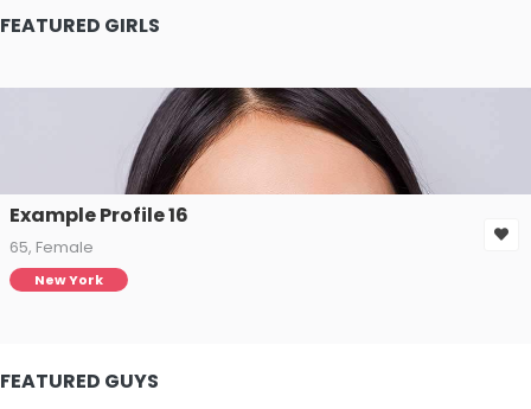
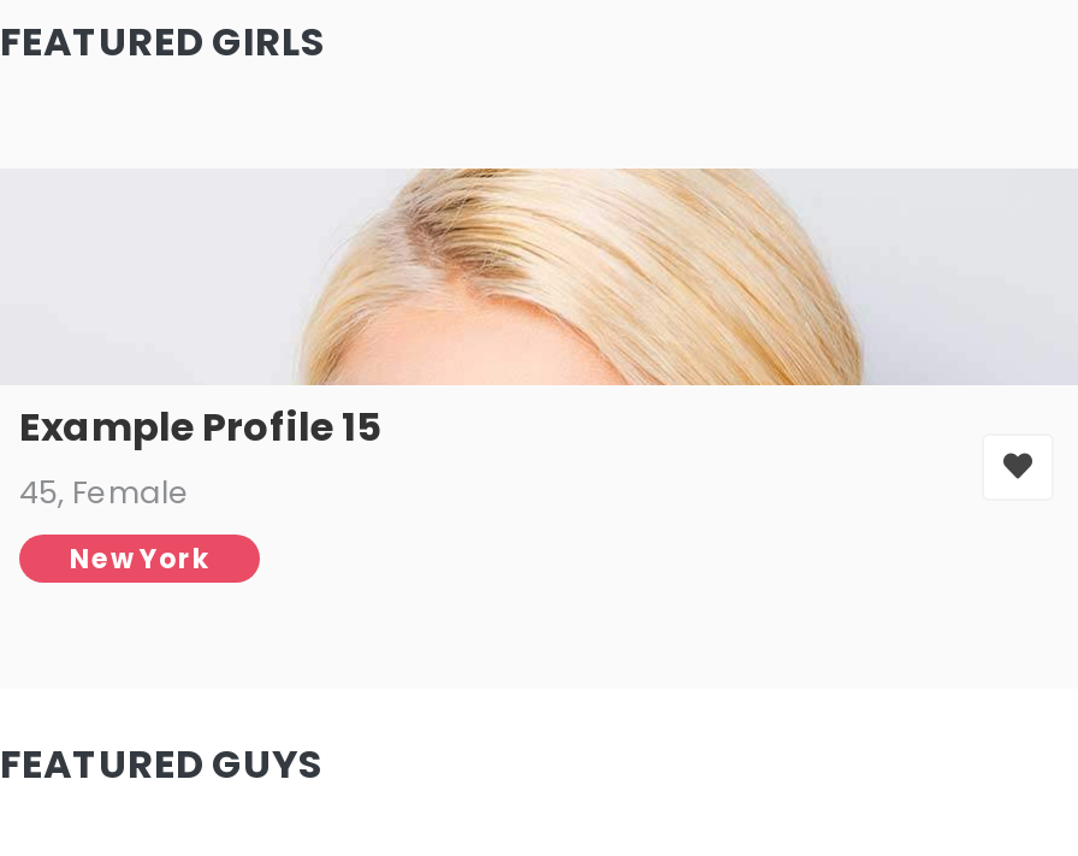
[116,87,423,196] [image] -> [7,166,1071,388] [image]

